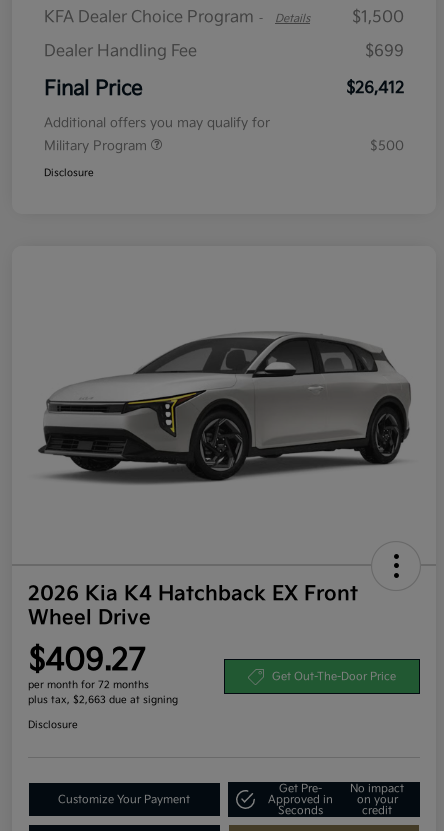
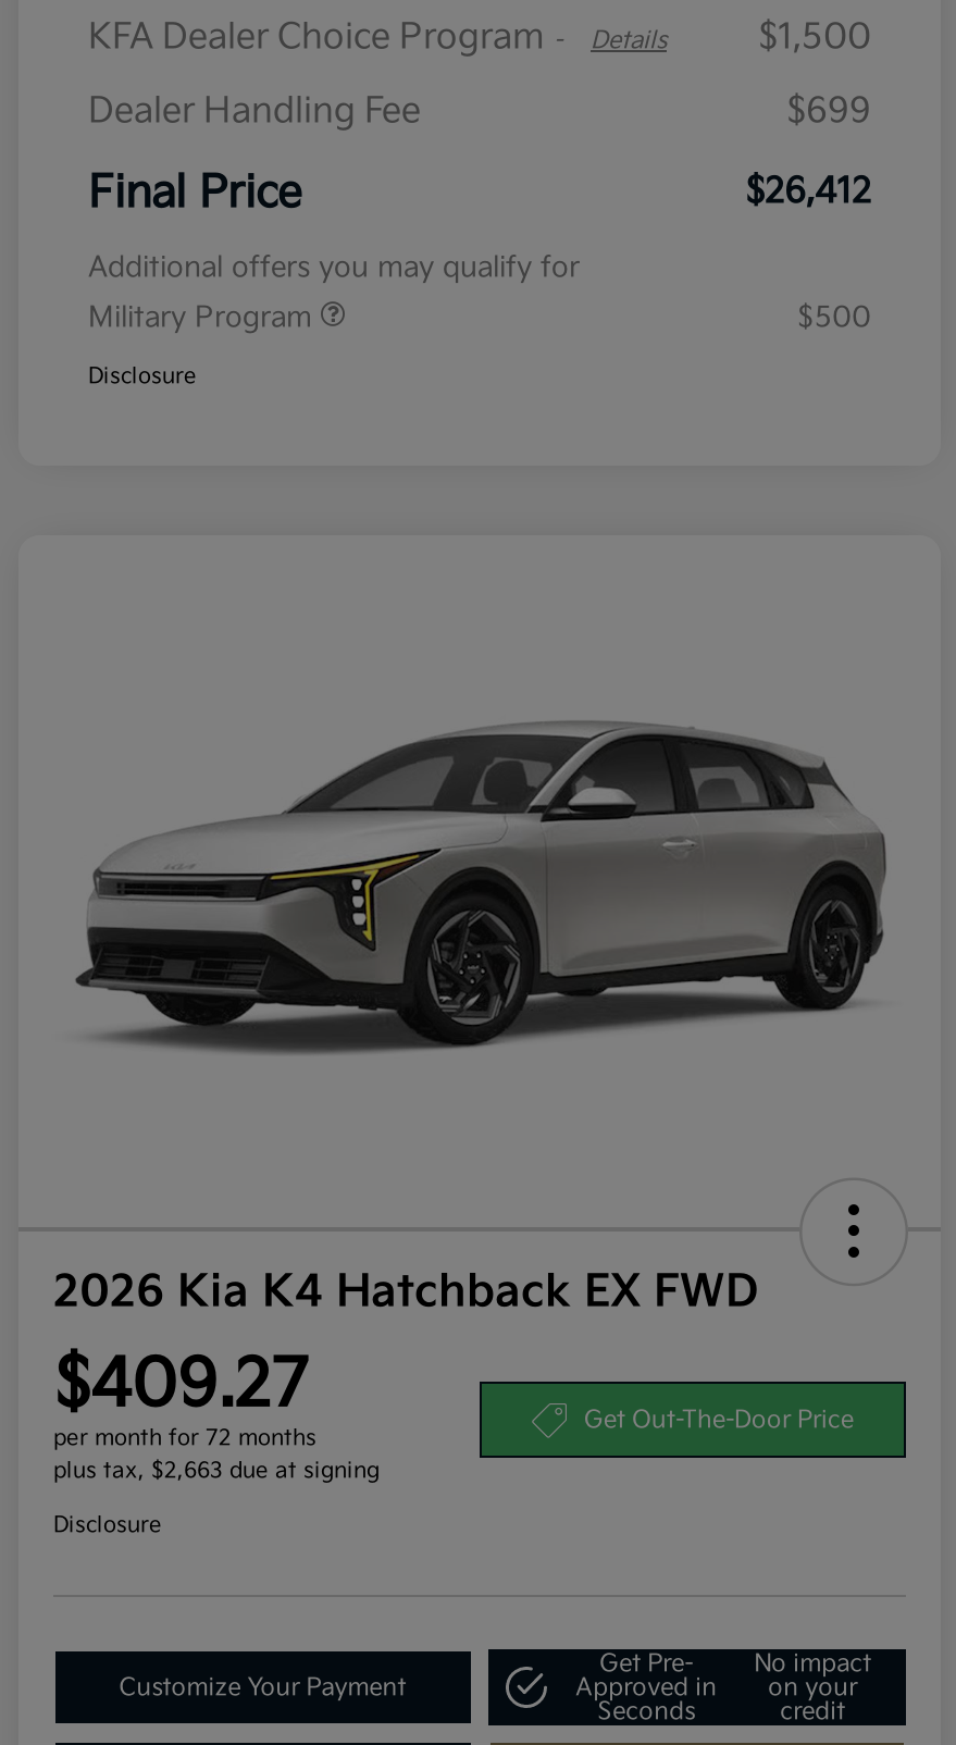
[28,582,358,630] 2026 Kia K4 Hatchback EX Front | Wheel Drive -> [53,1266,758,1318] 2026 Kia K4 Hatchback EX FWD

